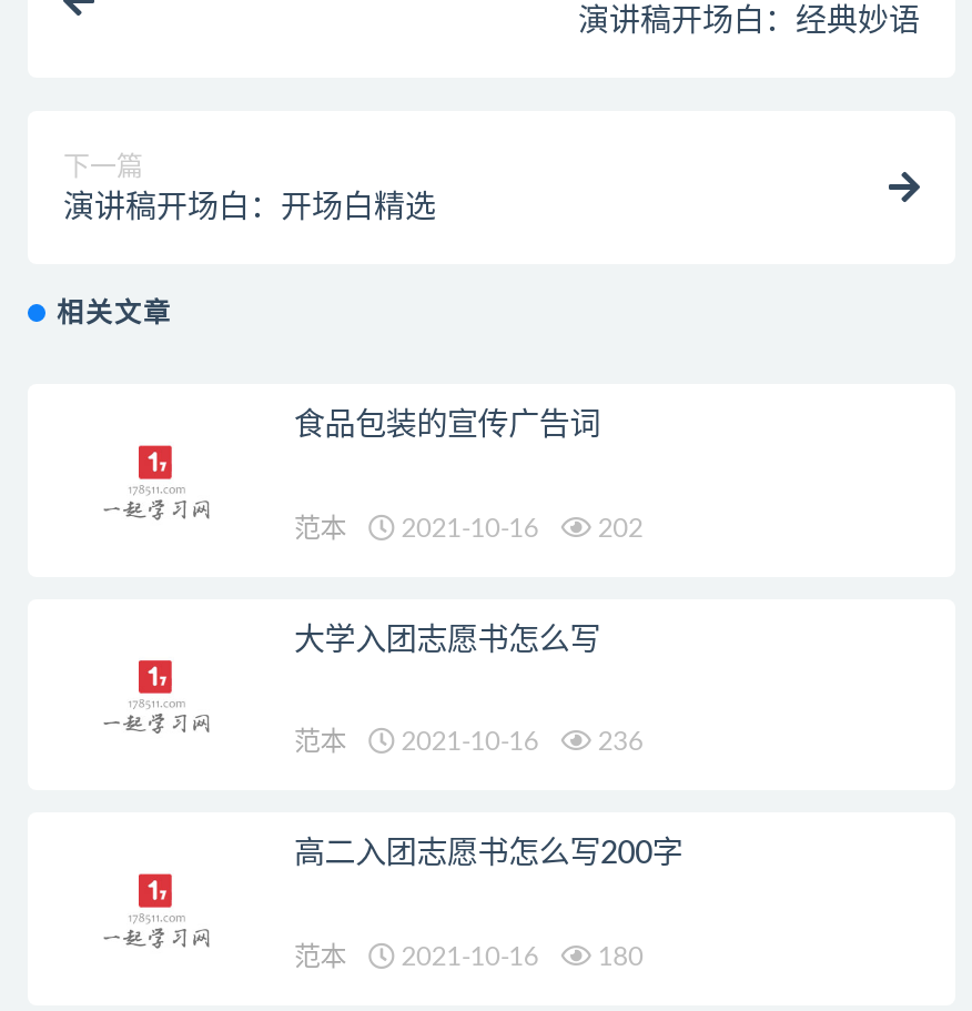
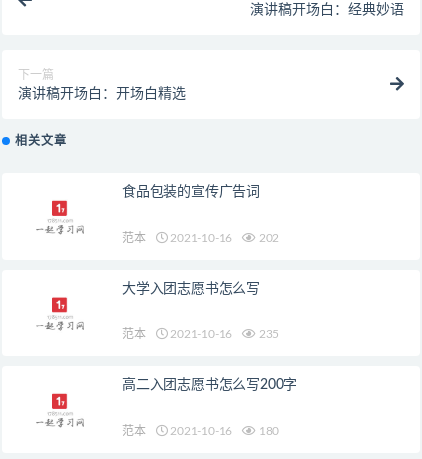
[294,729,643,755] 范本 2021-10-16 236 -> [122,328,279,340] 范本 2021-10-16 235

